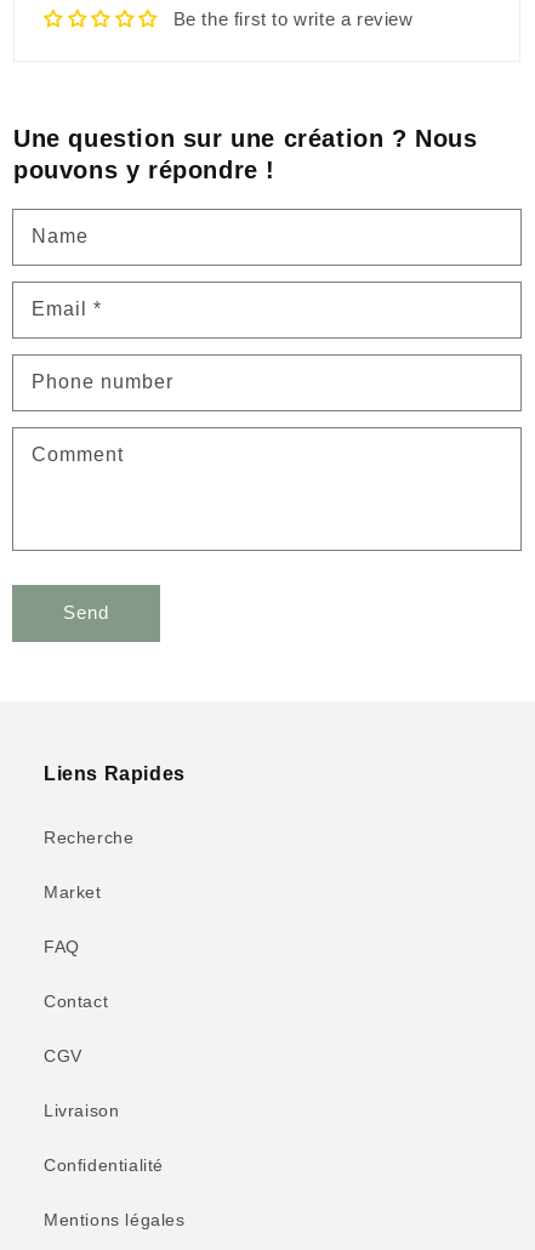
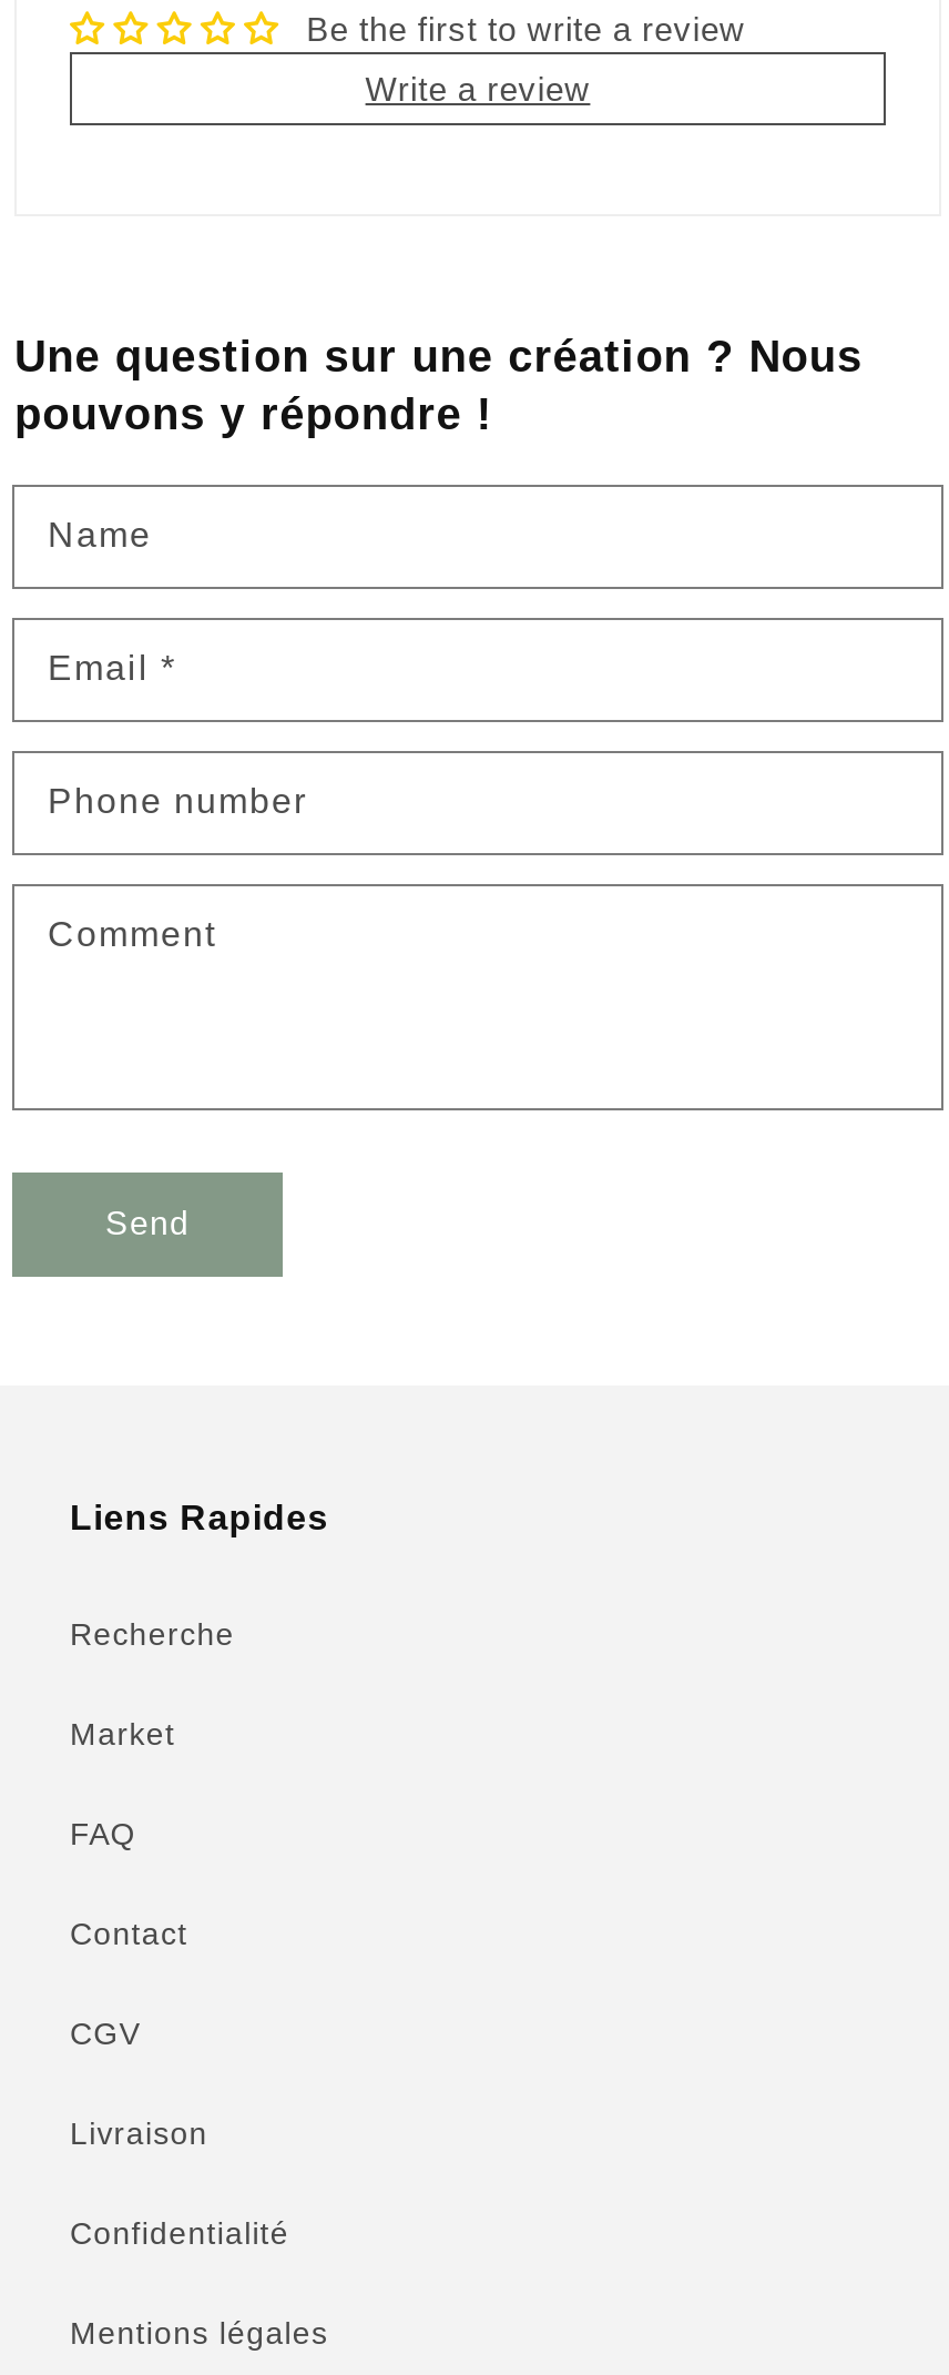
none -> [365,70,590,108] Write a review

